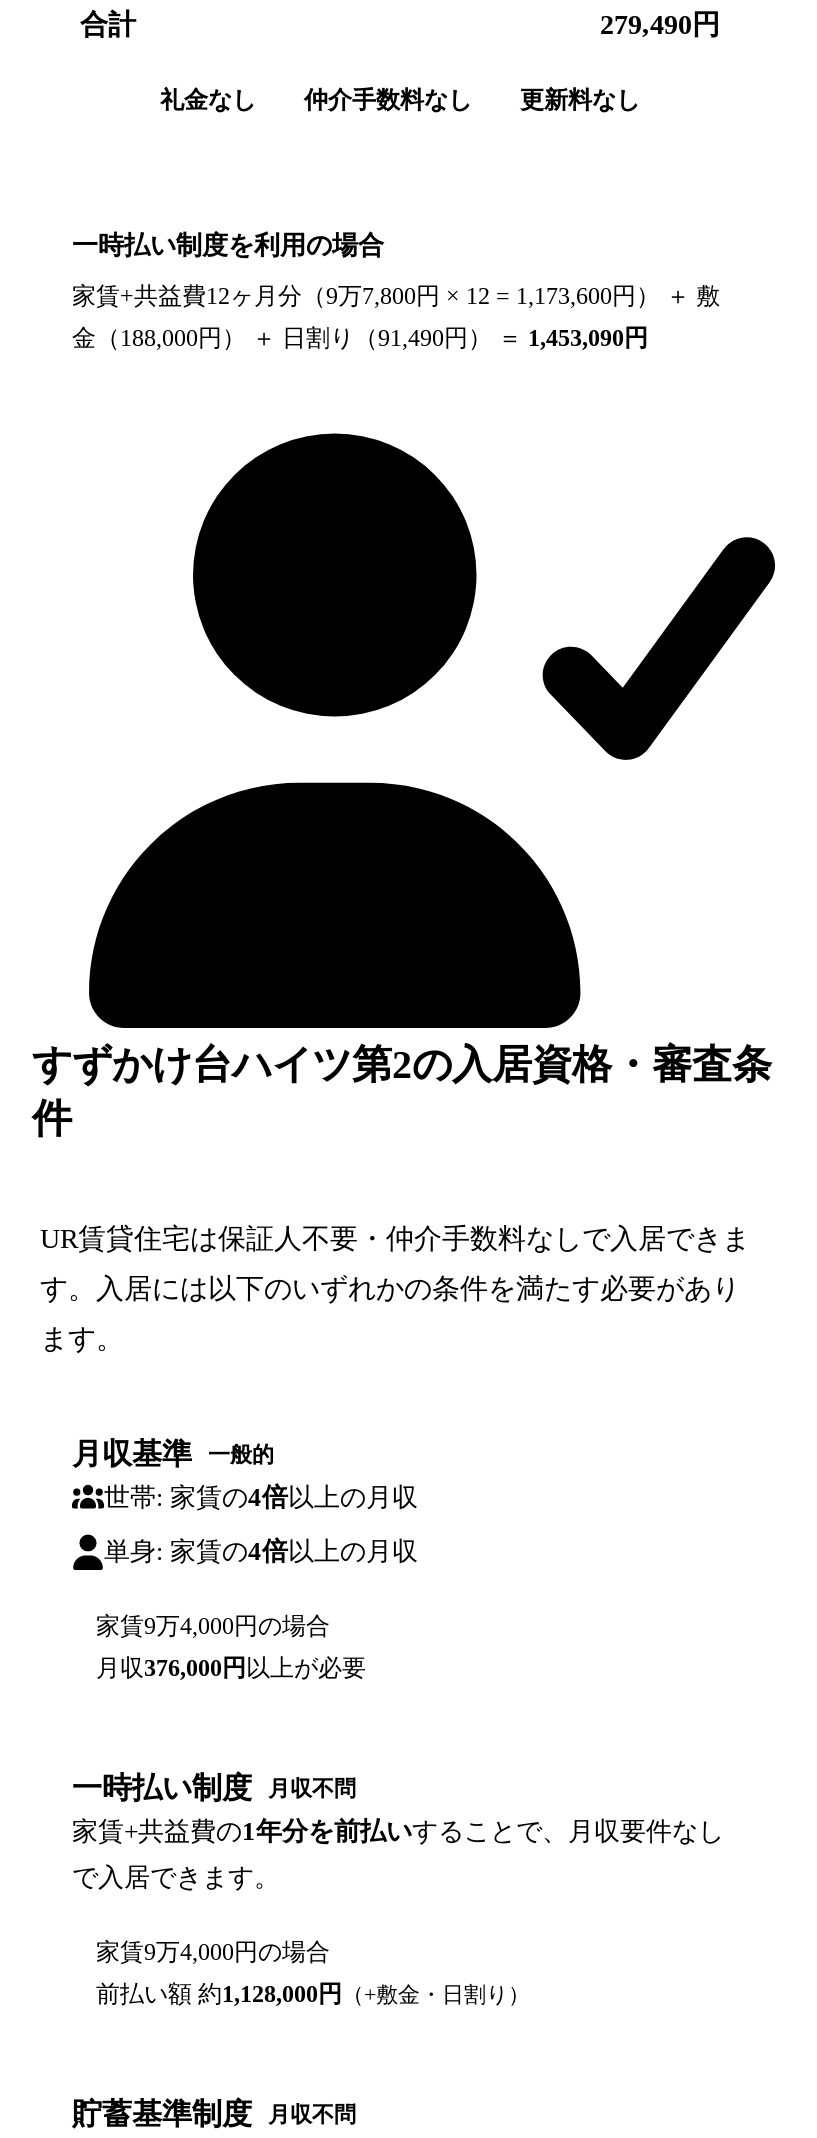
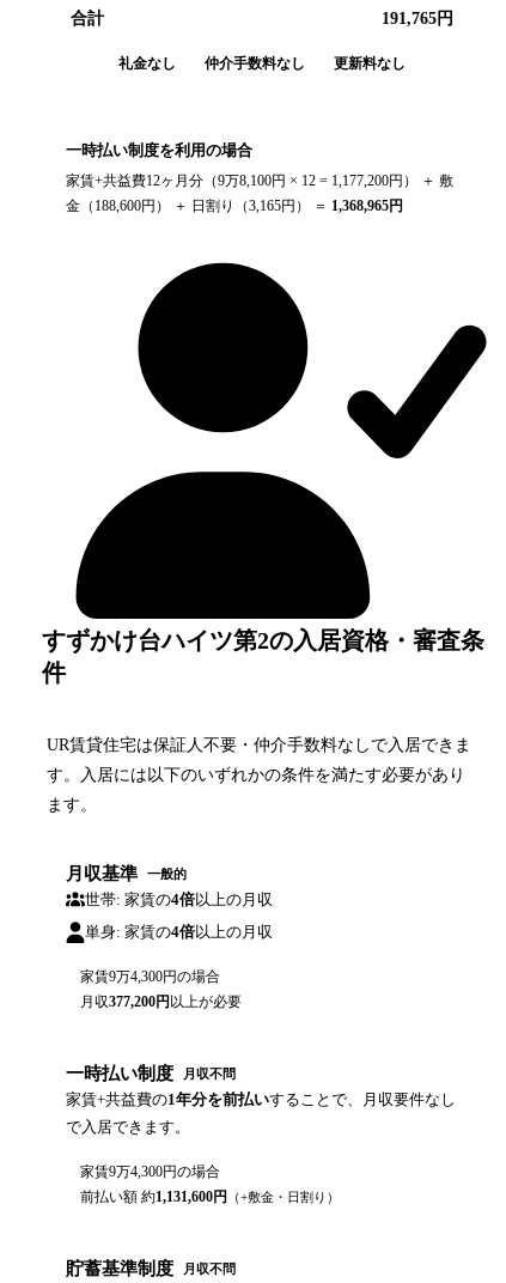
[600,10,720,40] 279,490円 -> [382,9,453,27] 191,765円
[72,282,720,310] 家賃+共益費12ヶ月分（9万7,800円× 12 = 1,173,600円） ＋ 敷 -> [66,172,453,189] 家賃+共益費12ヶ月分（9万8,100円× 12 = 1,177,200円） ＋ 敷
[72,324,648,352] 金（188,000円） ＋ 日割り（91,490円） ＝1,453,090円 -> [66,197,403,214] 金（188,600円） ＋ 日割り（3,165円） ＝1,368,965円
[96,1612,330,1640] 家賃9万4,000円の場合 -> [80,968,220,985] 家賃9万4,300円の場合
[96,1654,366,1682] 月収376,000円以上が必要 -> [80,994,242,1010] 月収377,200円以上が必要
[96,1938,330,1966] 家賃9万4,000円の場合 -> [80,1164,220,1180] 家賃9万4,300円の場合
[96,1980,530,2008] 前払い額 約1,128,000円（+敷金・日割り） -> [80,1189,340,1205] 前払い額 約1,131,600円（+敷金・日割り）

